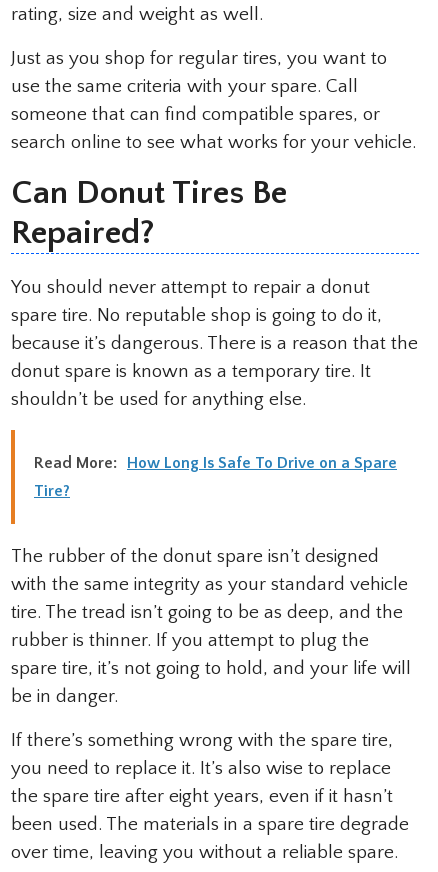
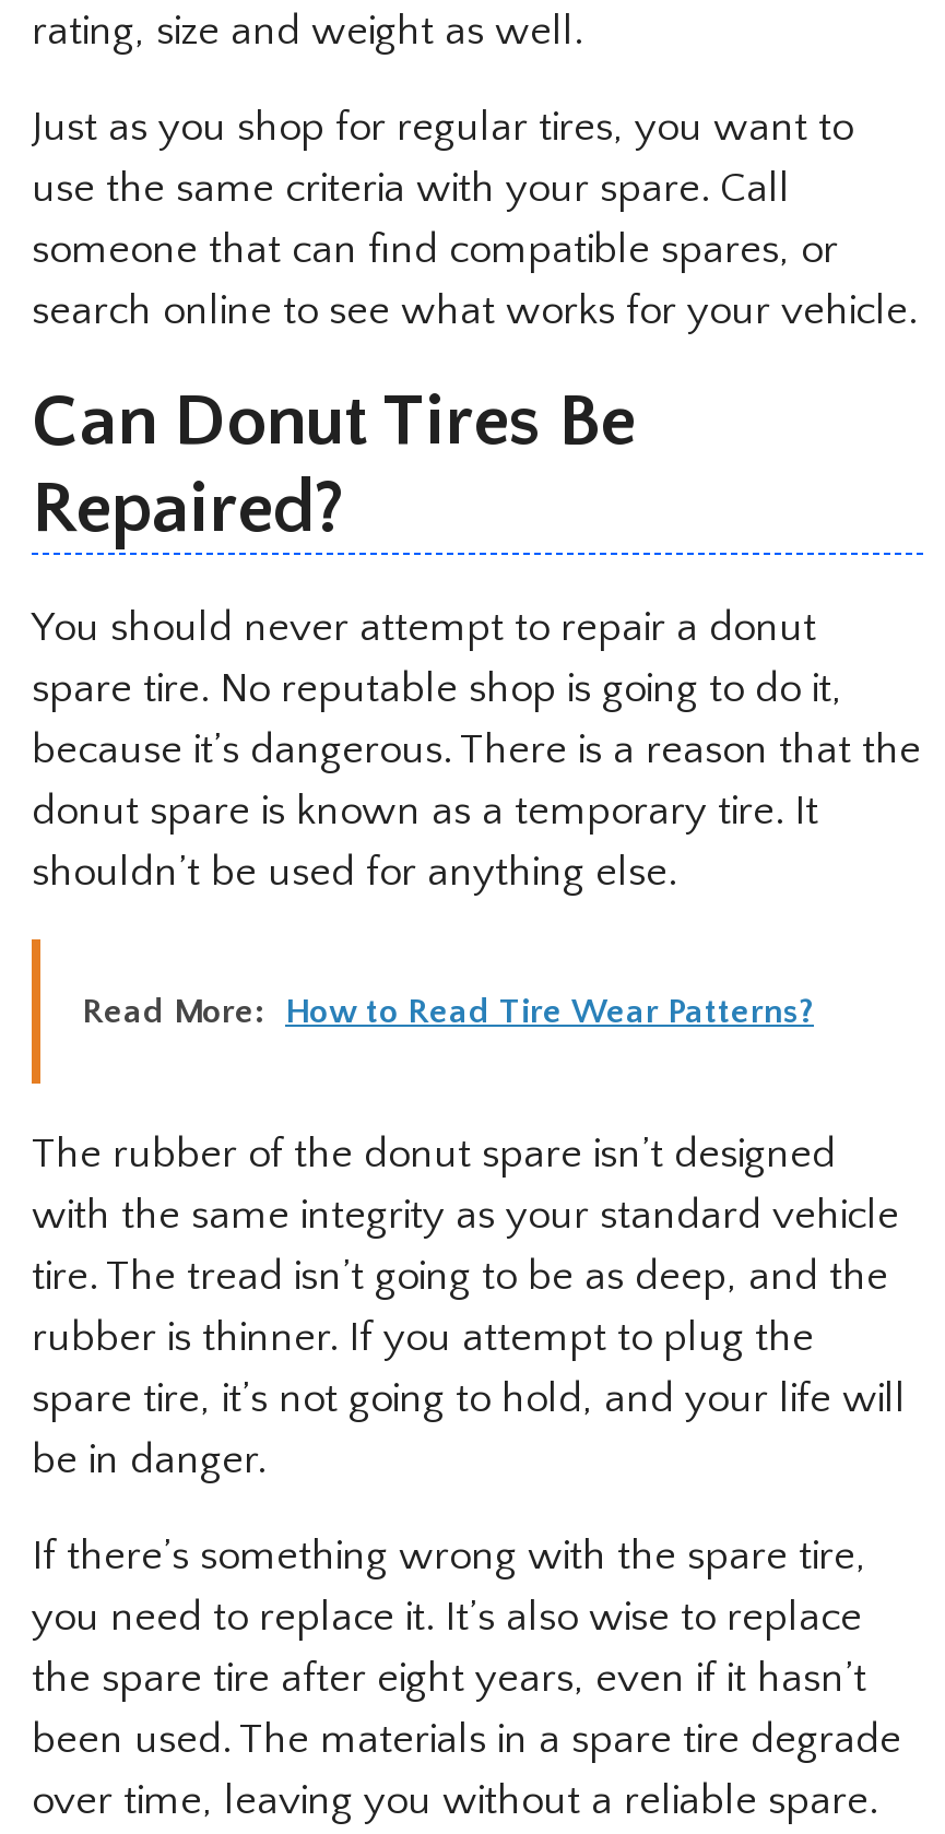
[34,454,397,500] Read More: How Long Is Safe To Drive on a Spare | Tire? -> [82,992,814,1031] Read More: How to Read Tire Wear Patterns?

